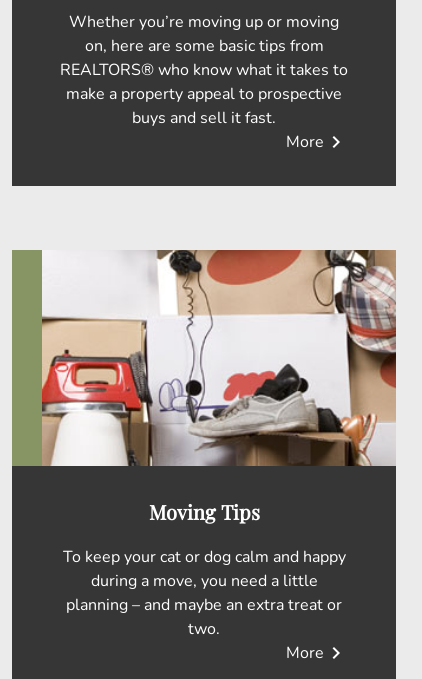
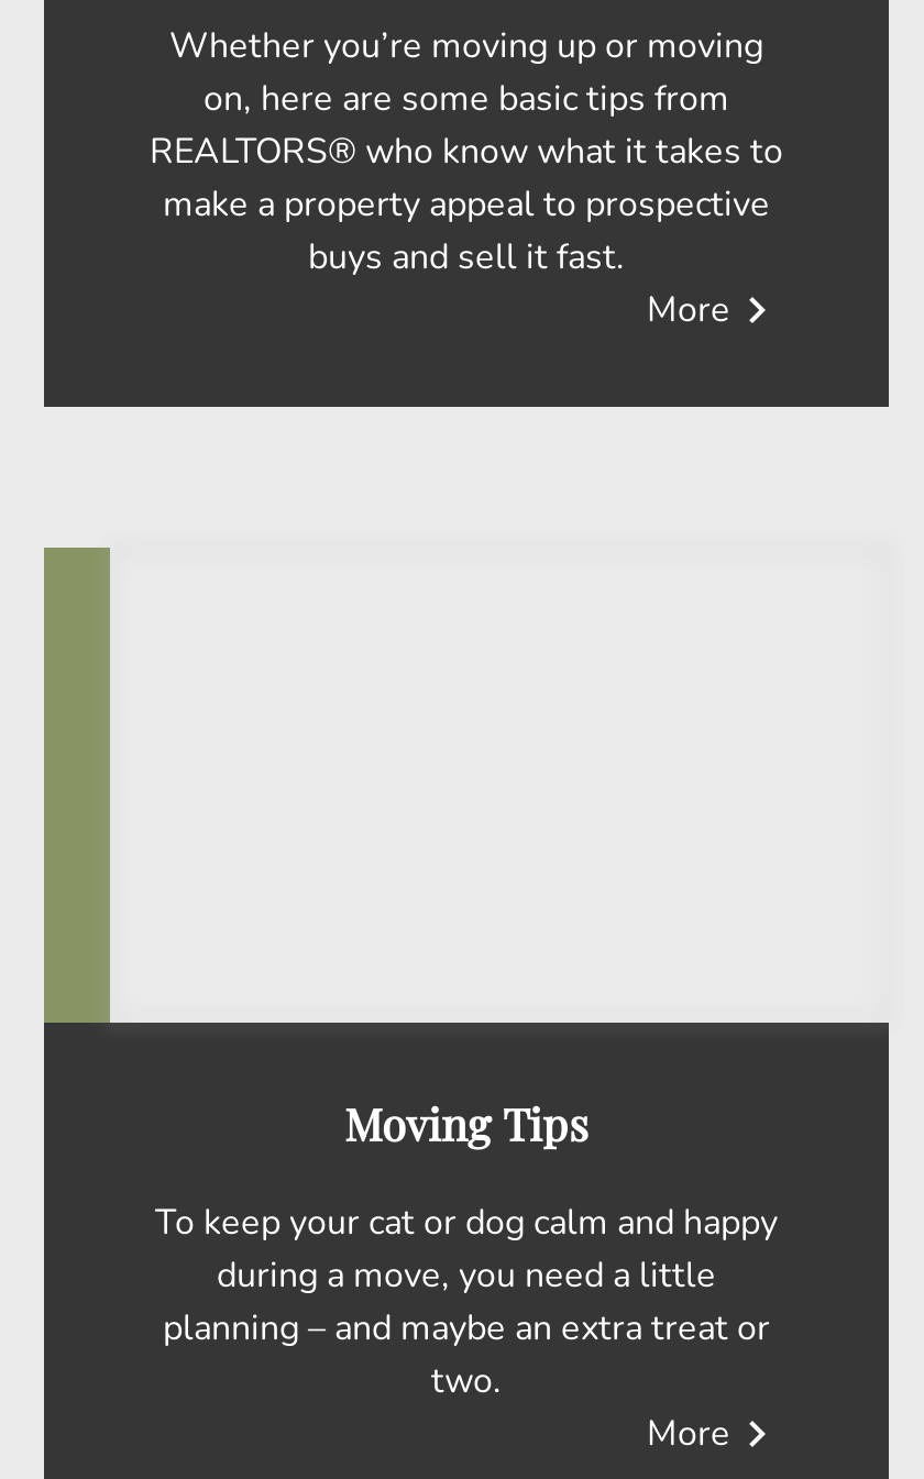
[41,249,397,467] [image] -> none

